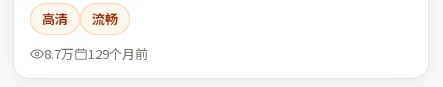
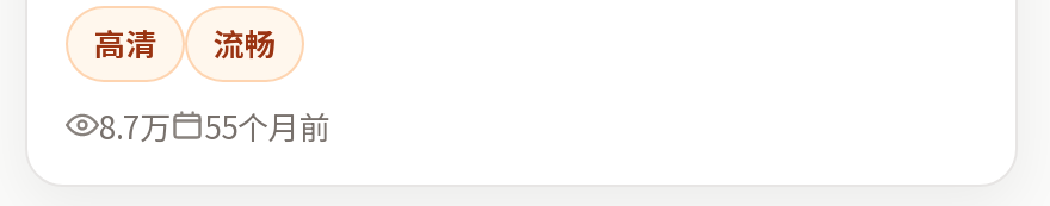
[44,44,148,63] 8.7万 129个月前 -> [99,103,331,148] 8.7万 55个月前

